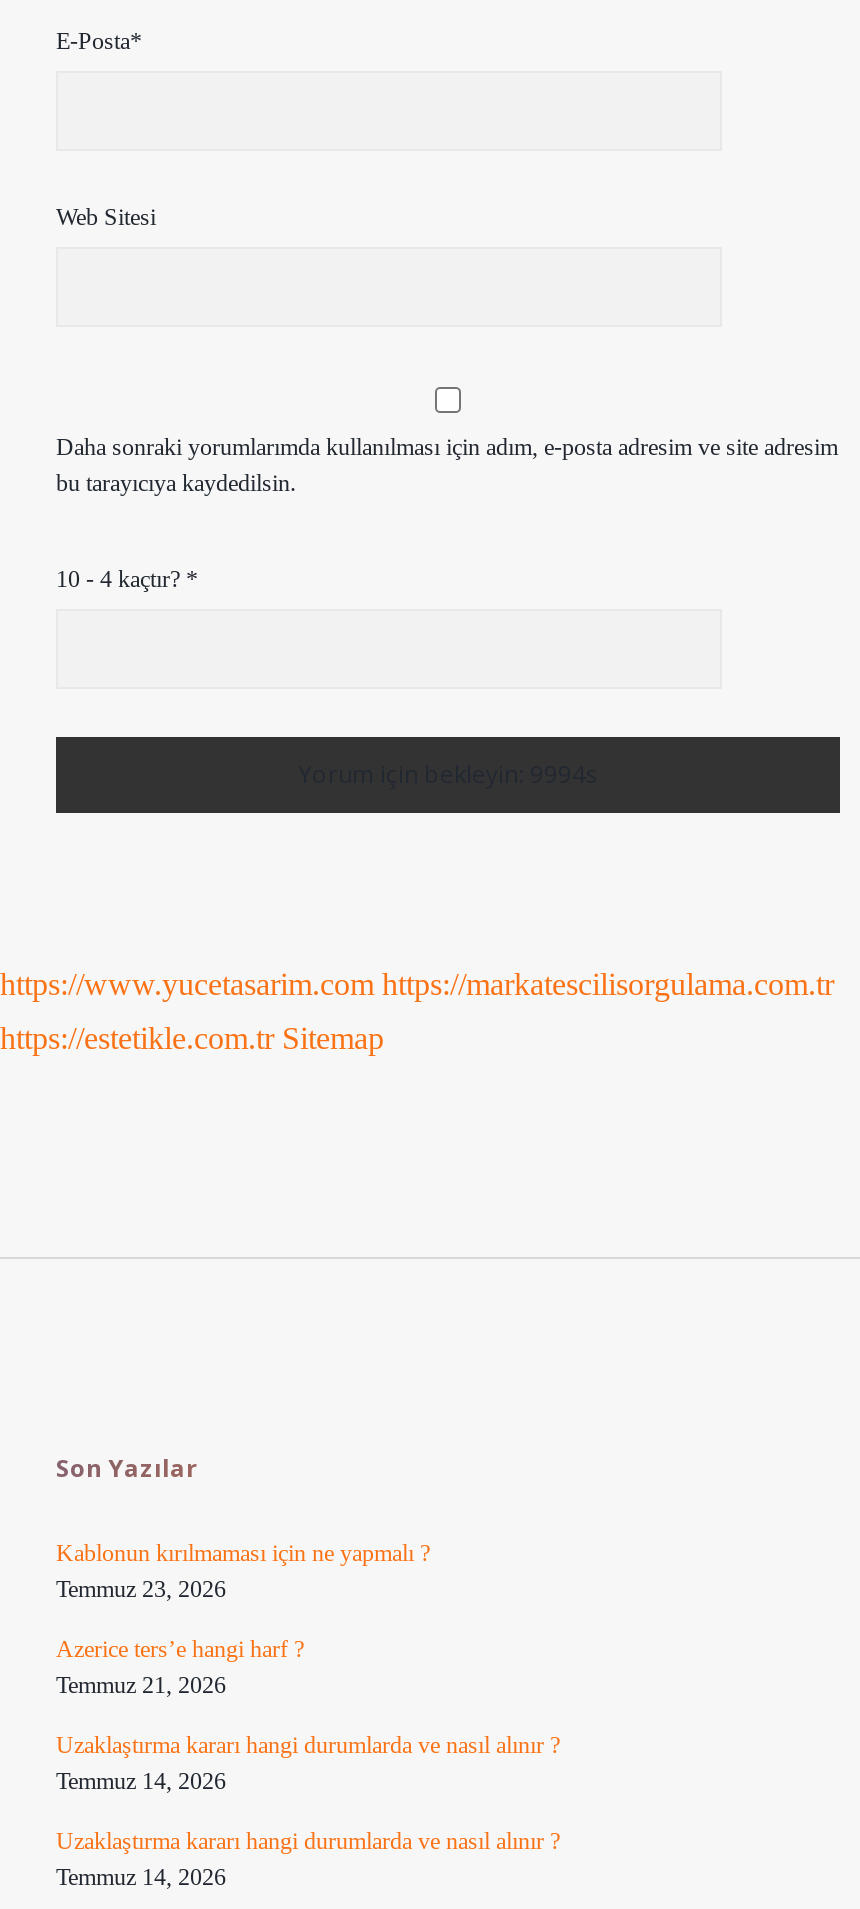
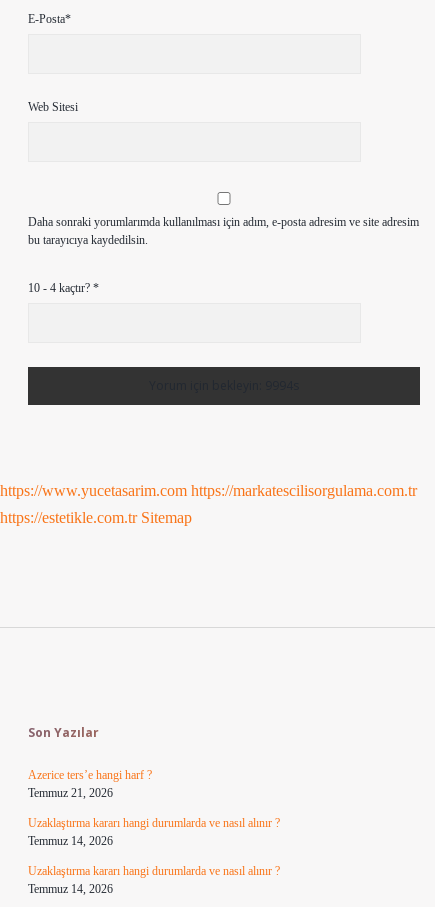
[56,1539,430,1603] Kablonun kırılmaması için ne yapmalı ? | Temmuz 23, 2026 -> none

